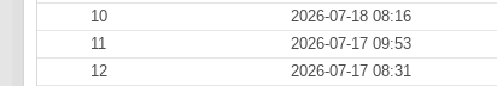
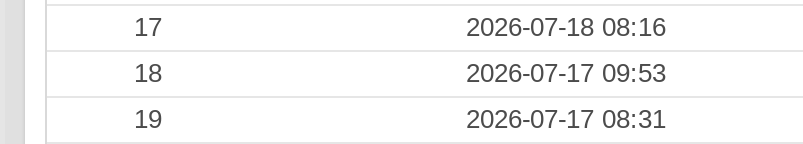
[90,7,107,25] 10 -> [134,12,162,42] 17
[90,35,106,53] 11 -> [134,58,162,88] 18
[90,62,107,80] 12 -> [134,104,162,134] 19

